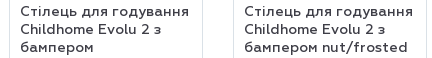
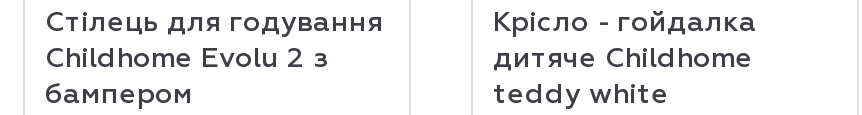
[244,5,413,55] Стілець для годування | Childhome Evolu 2 з | бампером nut/frosted -> [493,9,757,109] Крісло - гойдалка | дитяче Childhome | teddy white

